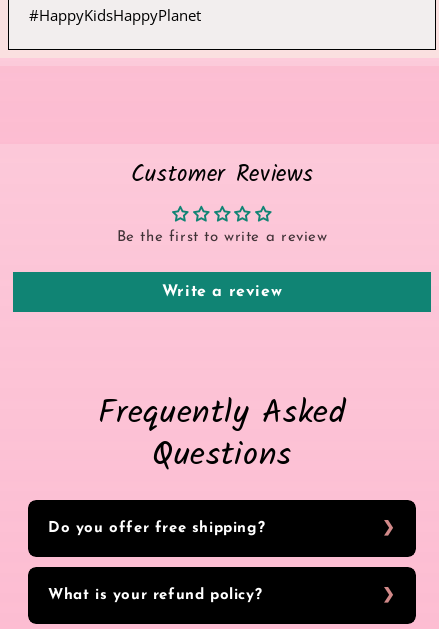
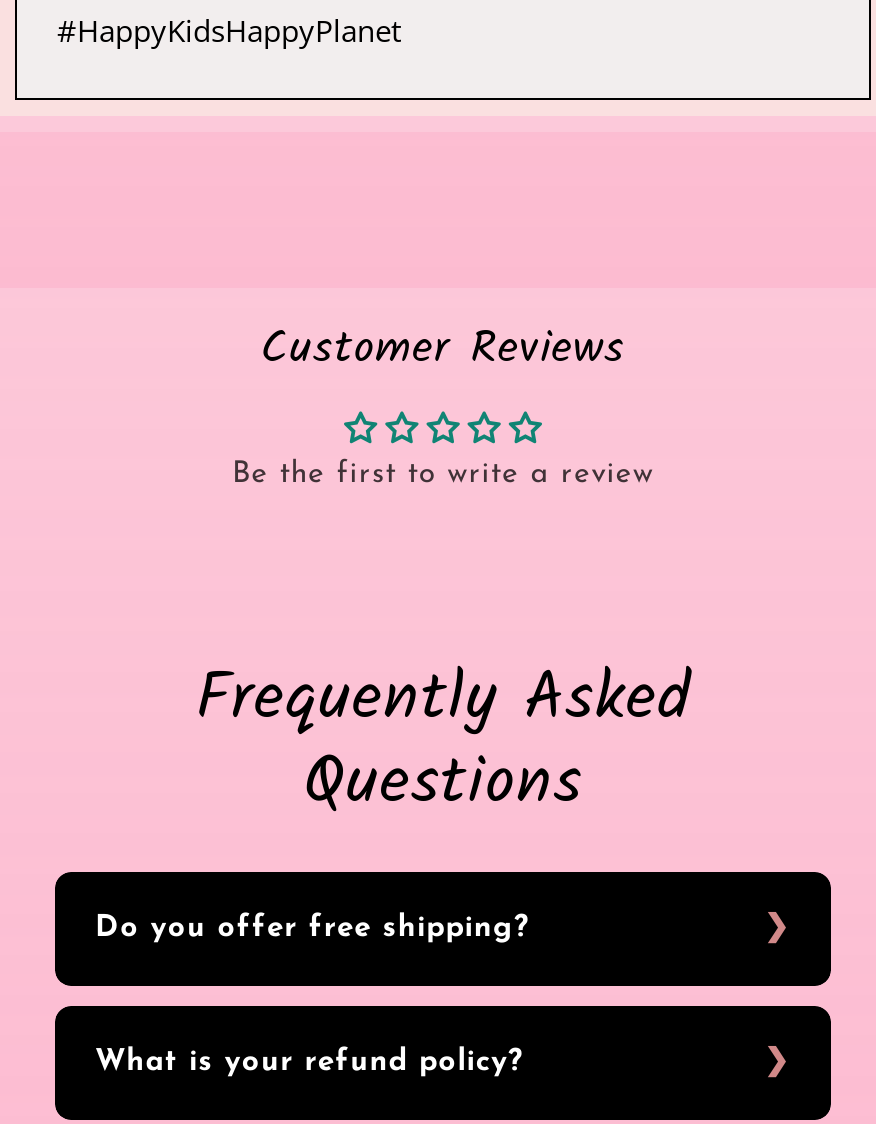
[162,284,282,300] Write a review -> none

